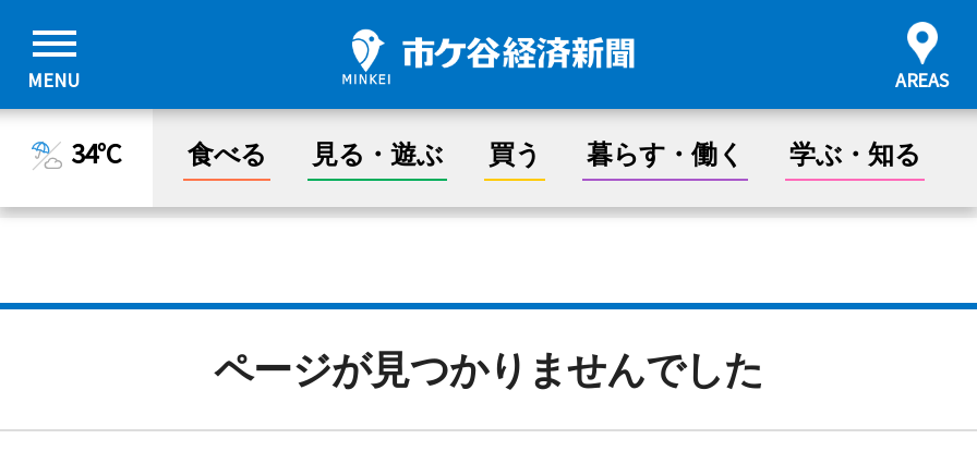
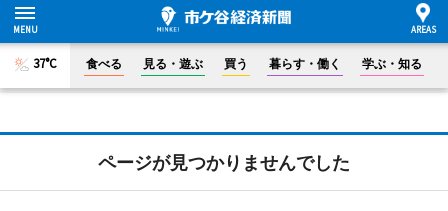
[71,136,920,173] 34°C 食べる 見る・遊ぶ 買う 暮らす・働く 学ぶ・知る -> [32,55,422,72] 37°C 食べる 見る・遊ぶ 買う 暮らす・働く 学ぶ・知る

